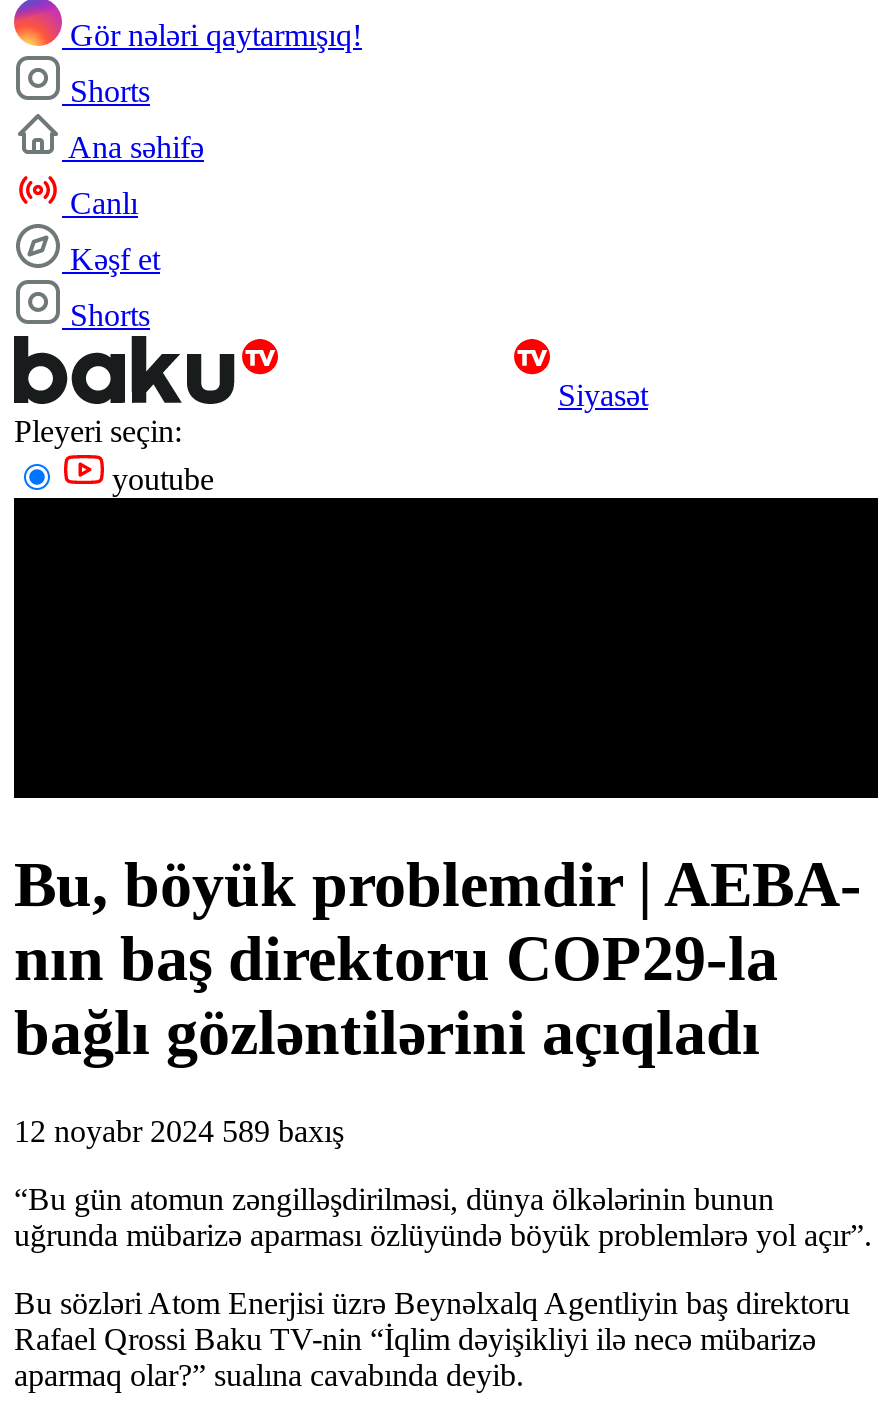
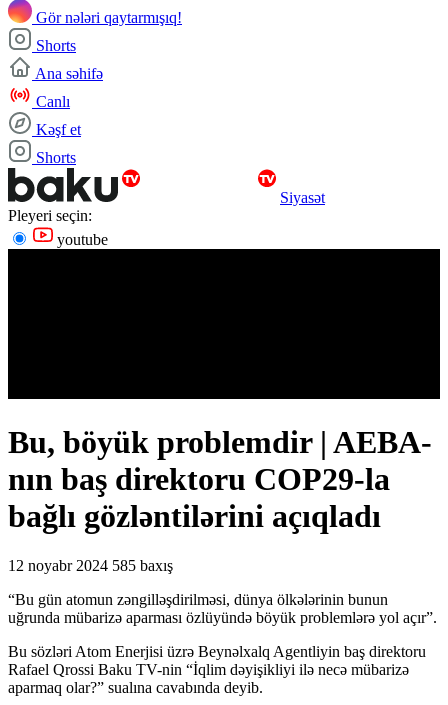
[14,1114,344,1148] 12 noyabr 2024 589 baxış -> [8,557,173,574] 12 noyabr 2024 585 baxış

